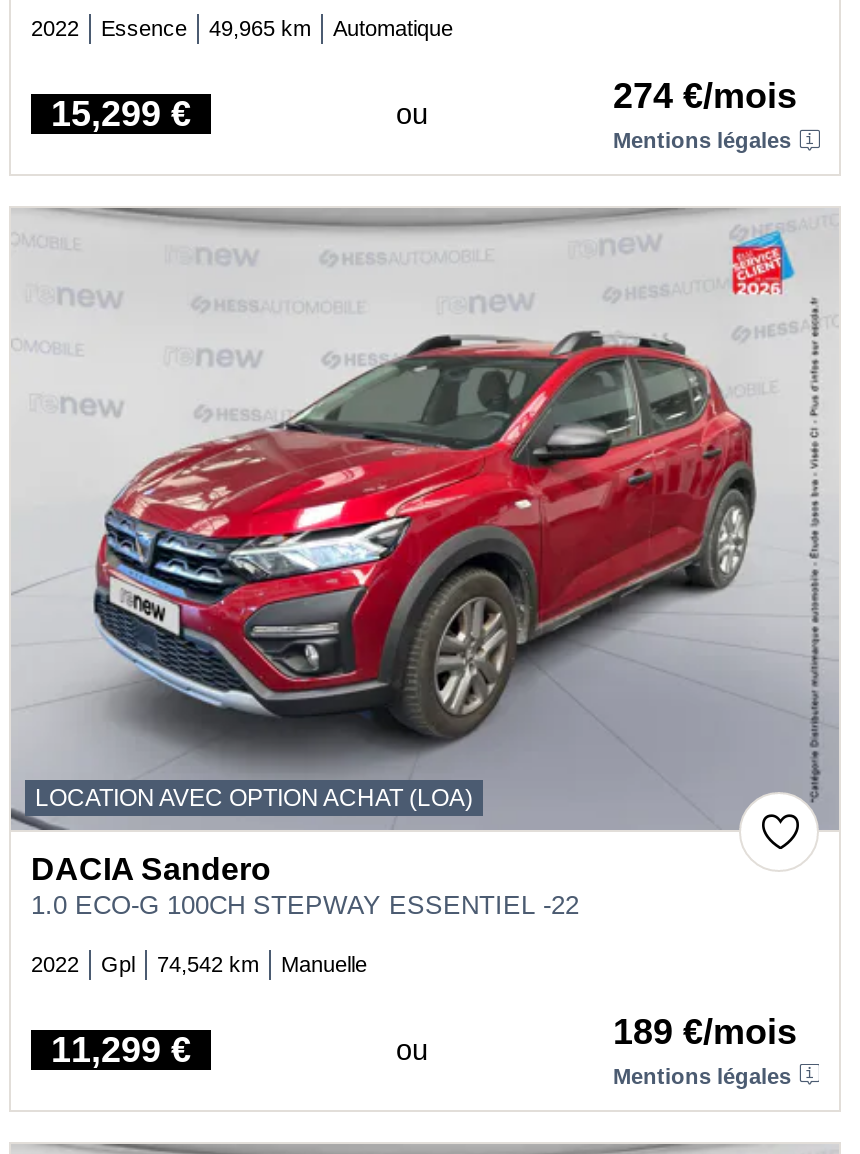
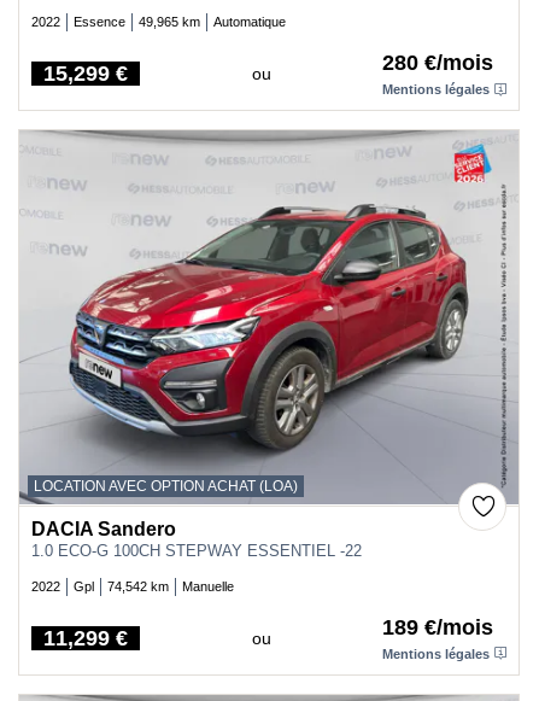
[613,76,797,116] 274 €/mois -> [382,51,493,75] 280 €/mois

